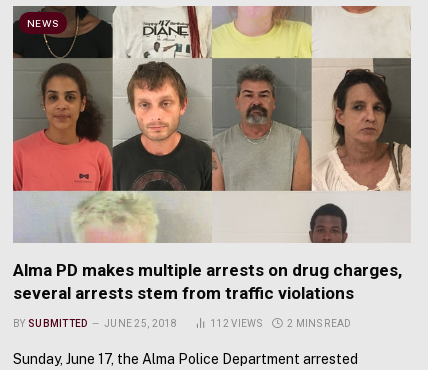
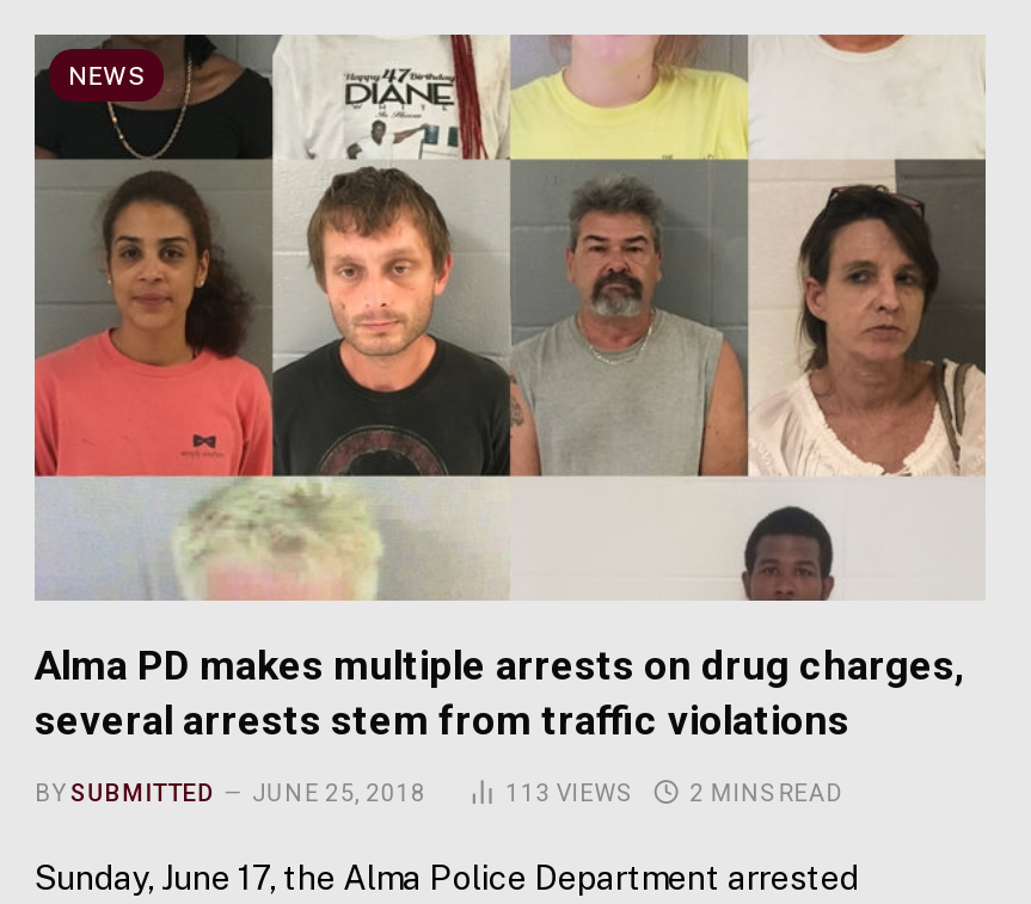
[210,318,262,329] 112 VIEWS -> [506,780,629,806] 113 VIEWS

